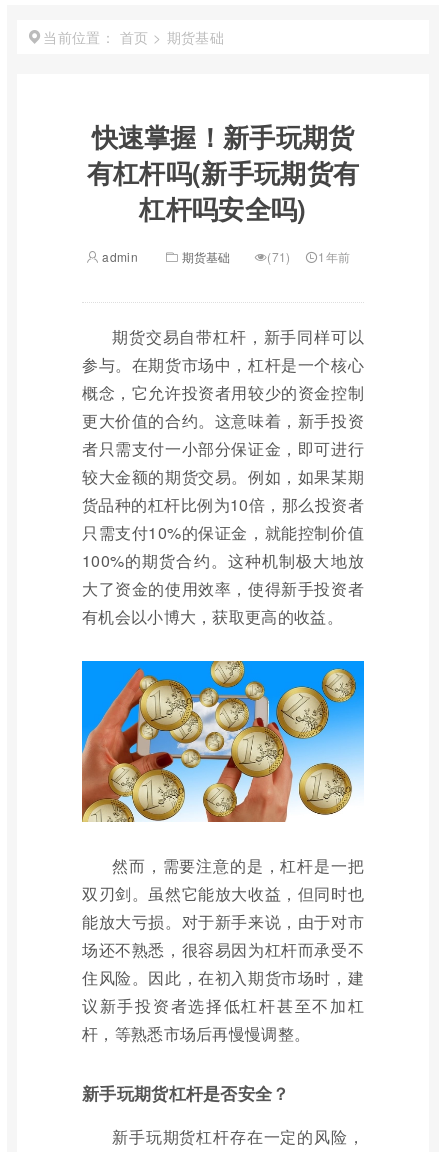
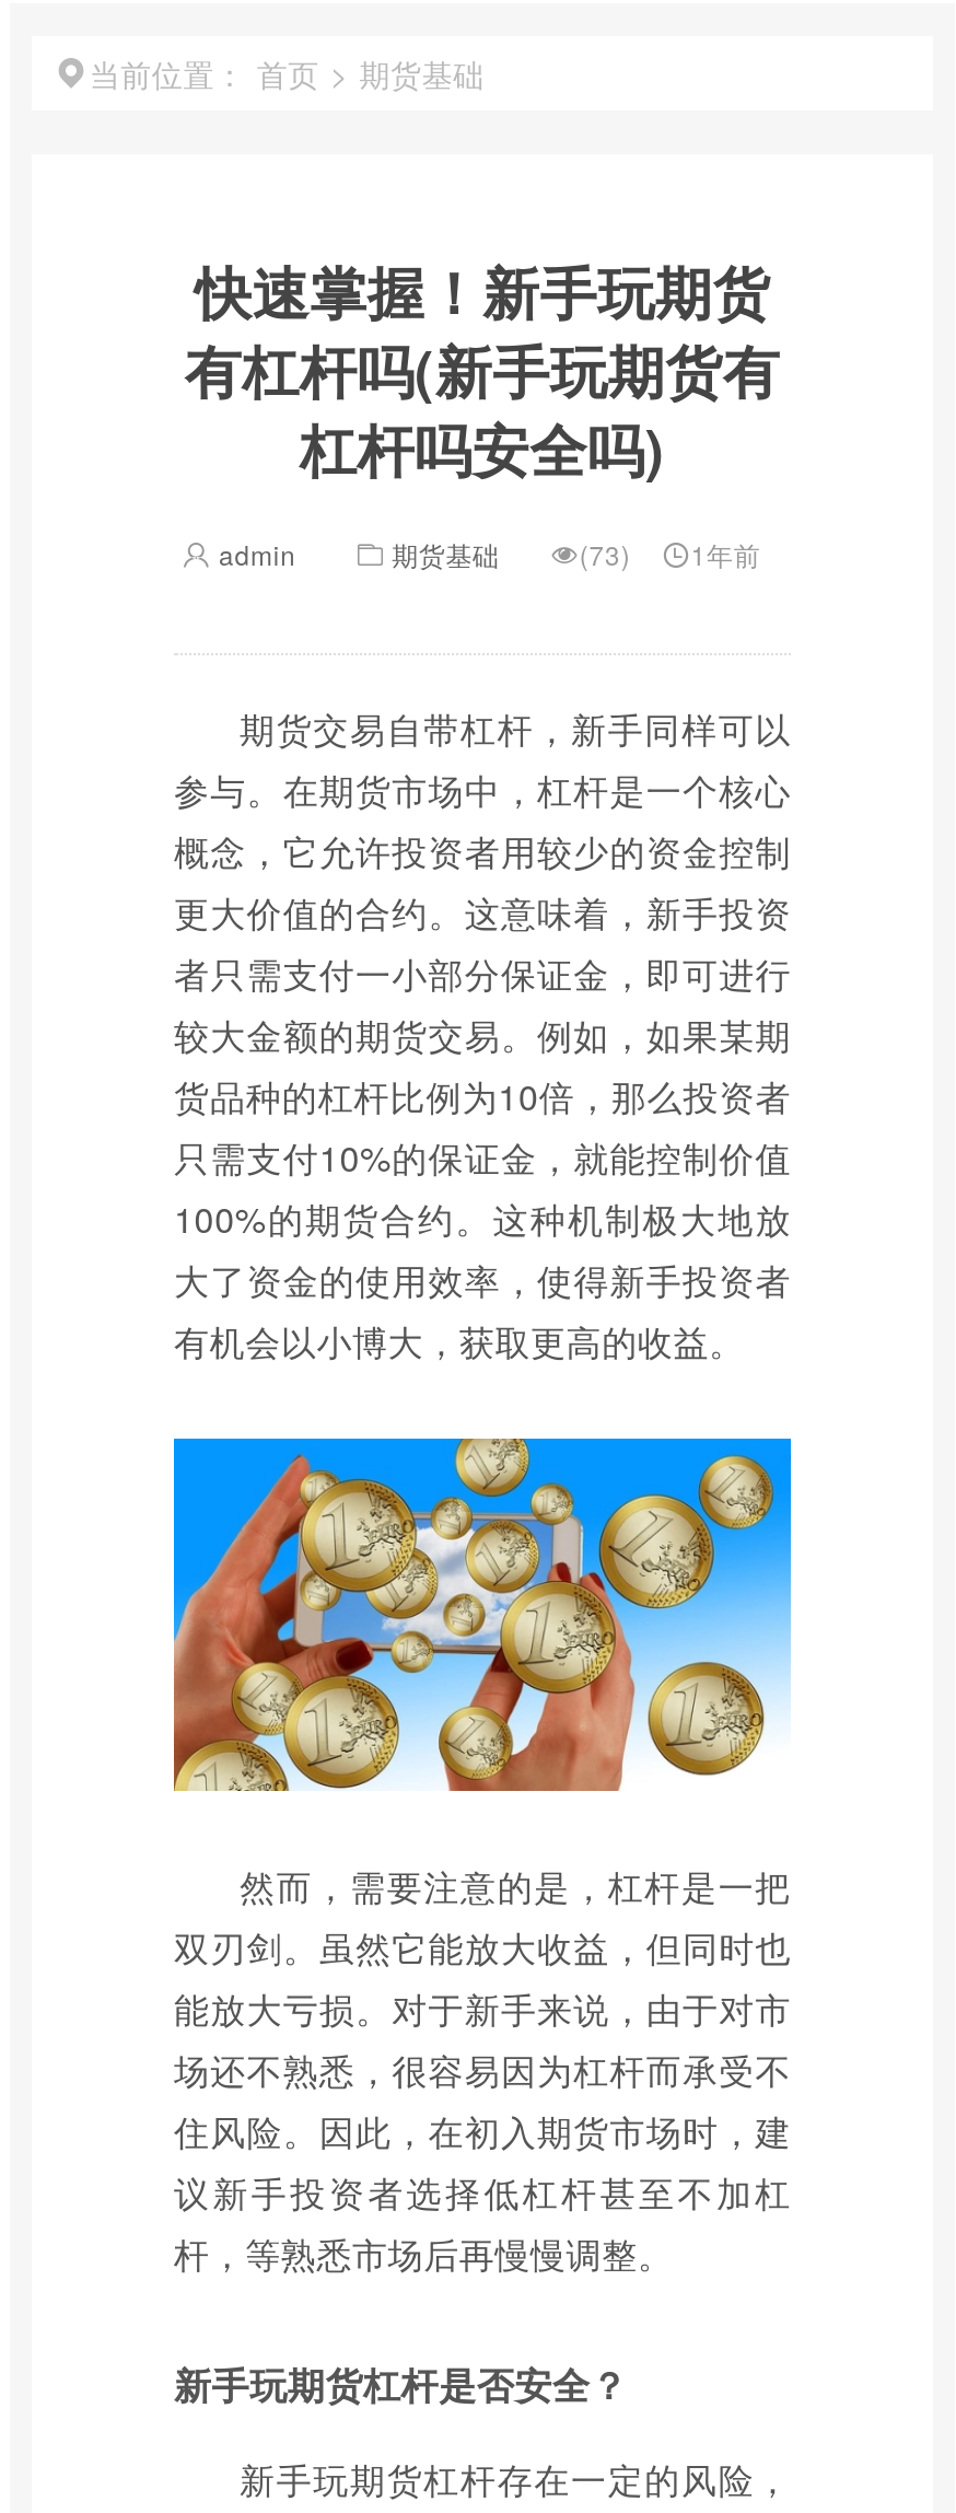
[267,248,350,265] (71) 1年前 -> [580,535,761,572] (73) 1年前

